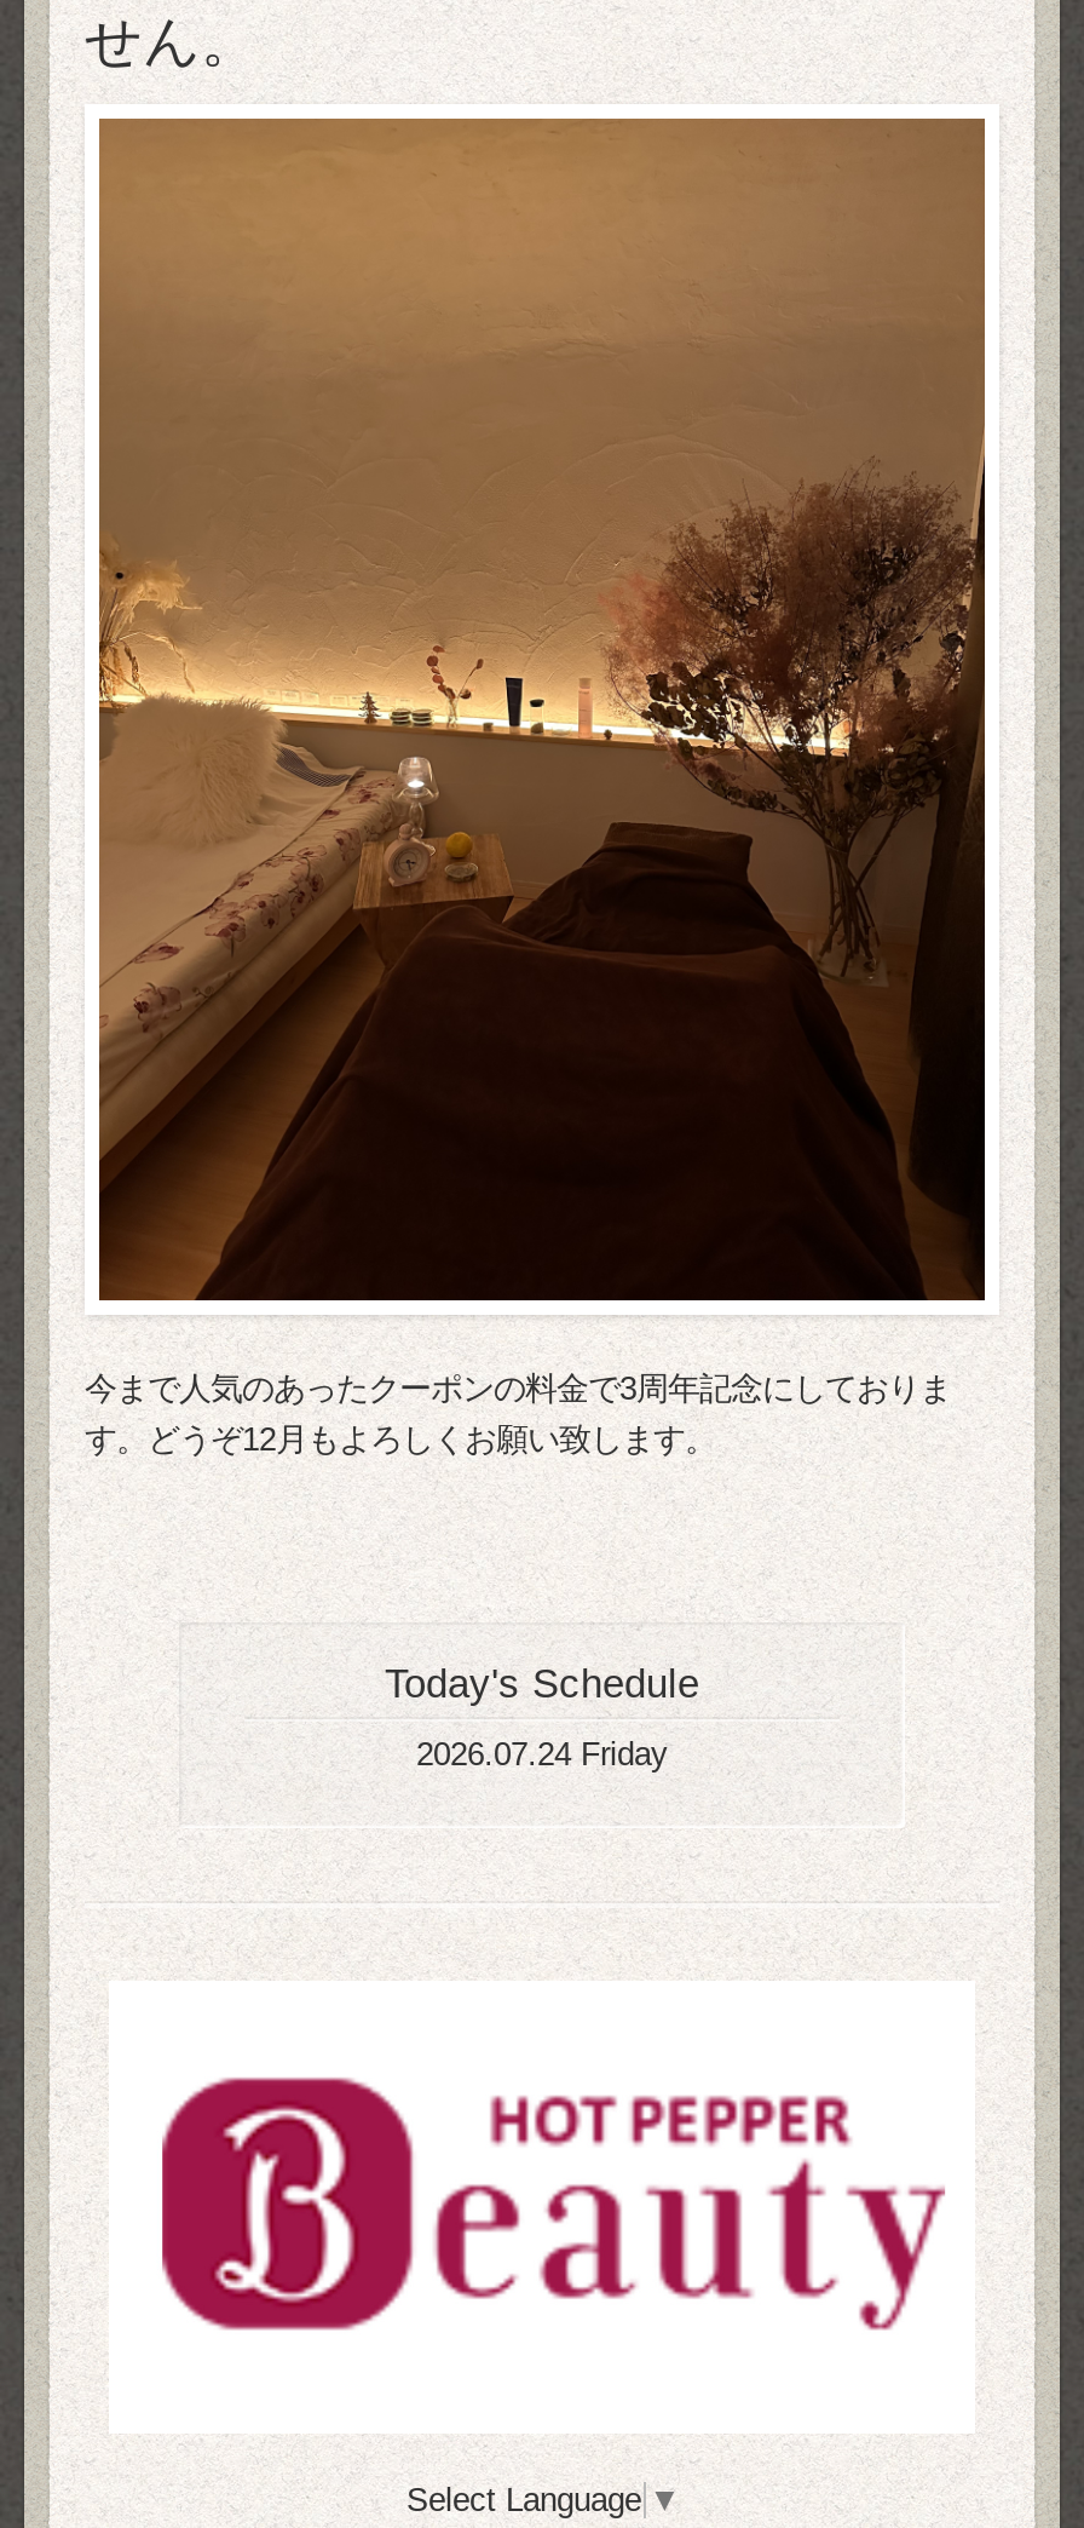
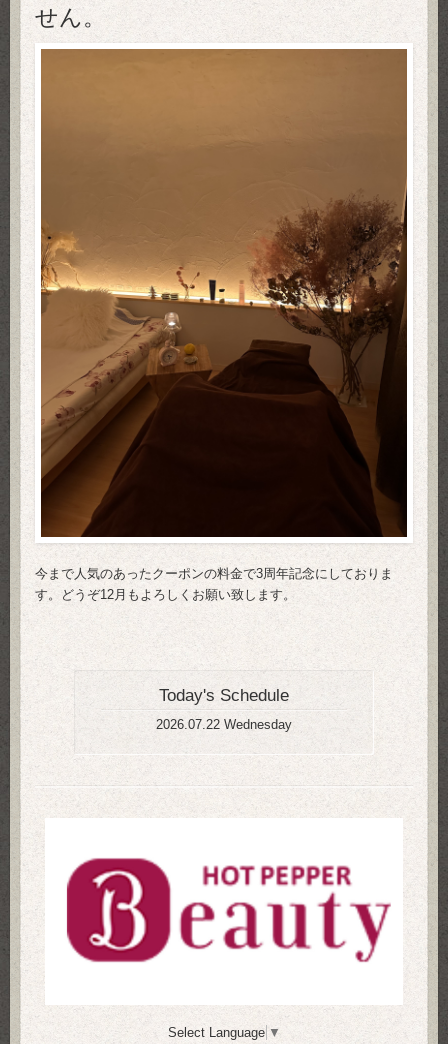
[416,1736,668,1773] 2026.07.24 Friday -> [156,717,292,732] 2026.07.22 Wednesday

